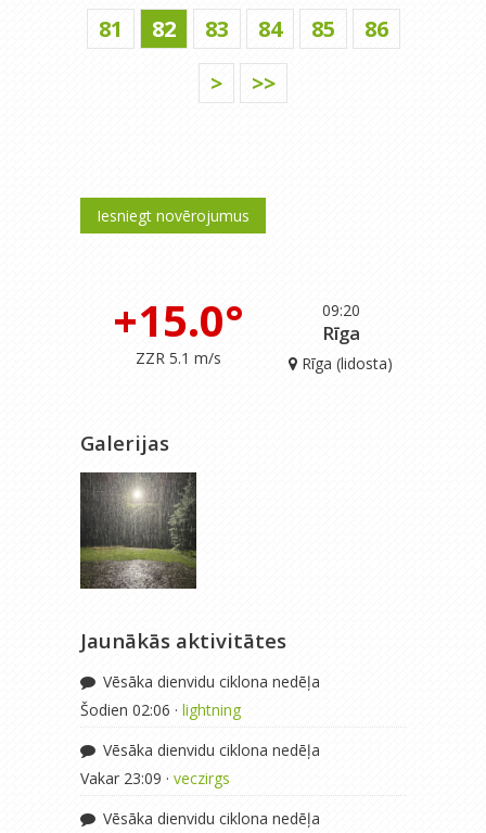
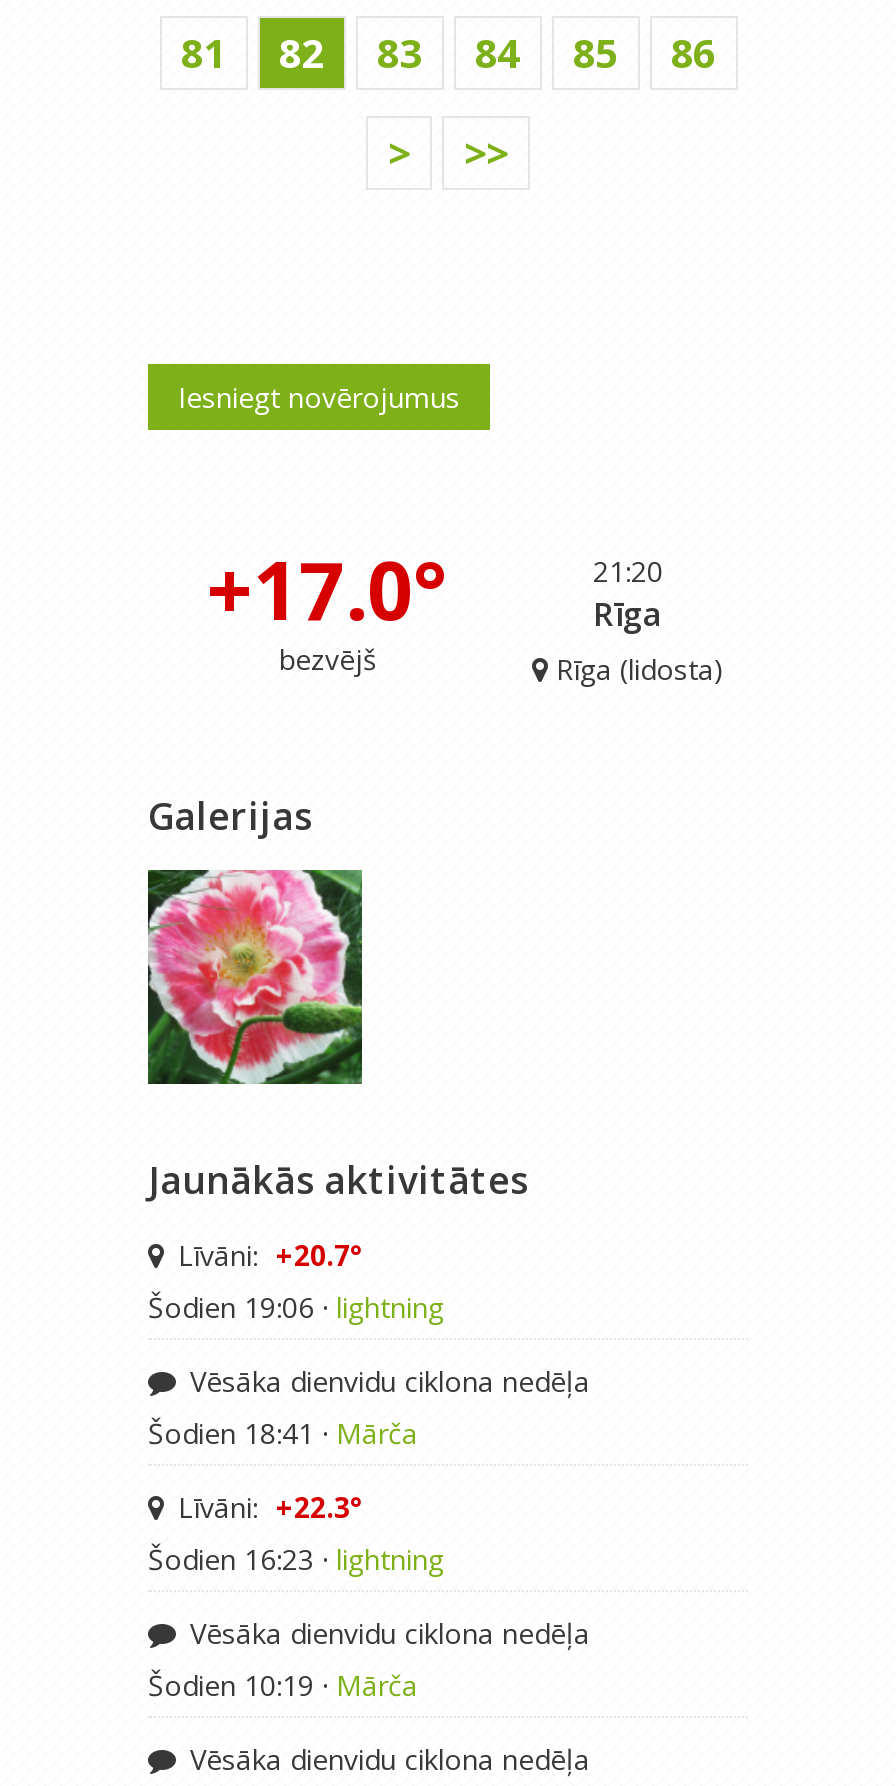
[112,290,360,368] 09:20 | +15.0° | ZZR 5.1 m/s -> [207,534,663,678] 21:20 | +17.0° | bezvējš
[80,471,197,590] [image] -> [148,868,364,1086] [image]
none -> [148,1236,444,1326] Līvāni: +20.7° | Šodien 19:06 · lightning
[80,699,241,720] Šodien 02:06 · lightning -> [148,1414,444,1578] Šodien 18:41 · Mārča | Līvāni: +22.3° | Šodien 16:23 · lightning
[80,768,230,788] Vakar 23:09 · veczirgs -> [148,1666,418,1704] Šodien 10:19 · Mārča

